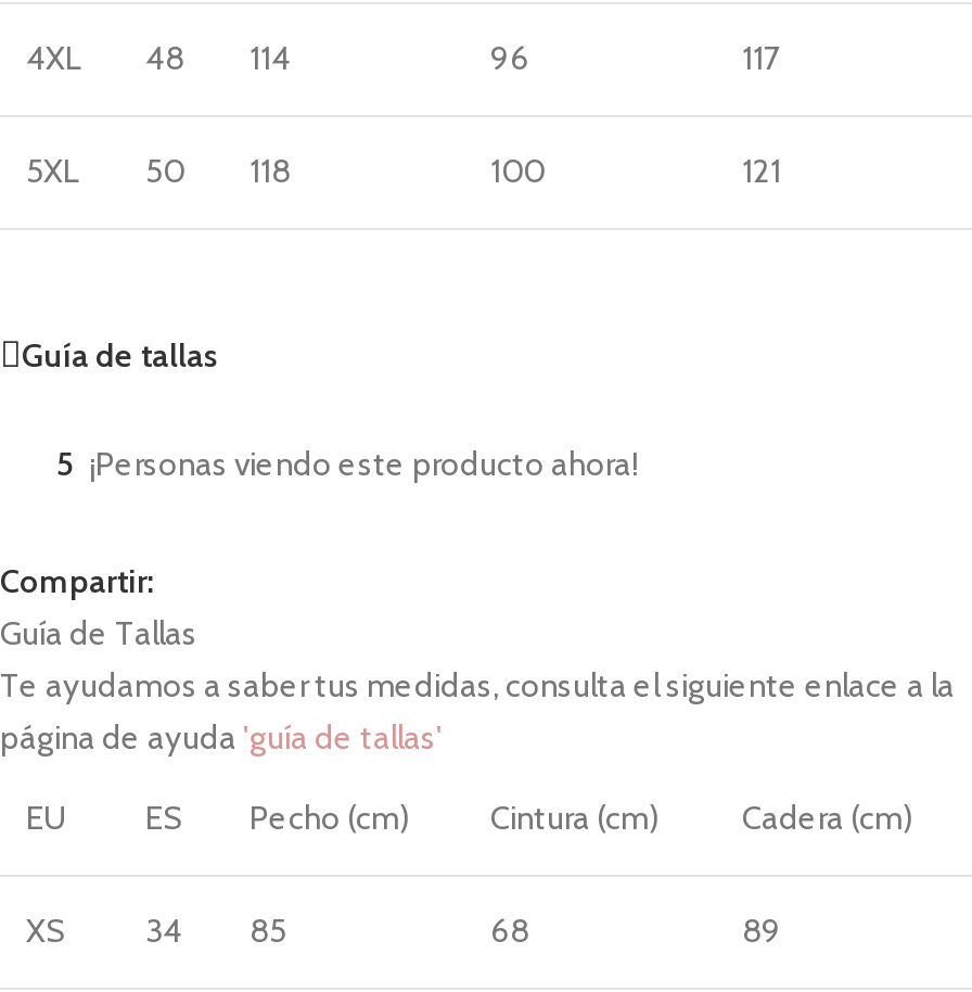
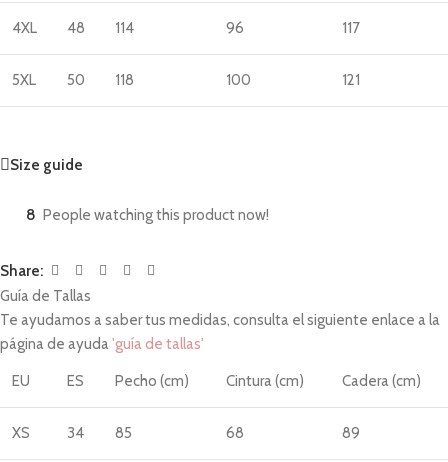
[22,336,219,375] Guía de tallas -> [10,156,83,174] Size guide
[56,446,638,485] 5 ¡Personas viendo este producto ahora! -> [26,206,269,224] 8 People watching this product now!
[0,563,154,602] Compartir: -> [0,262,43,280] Share:

